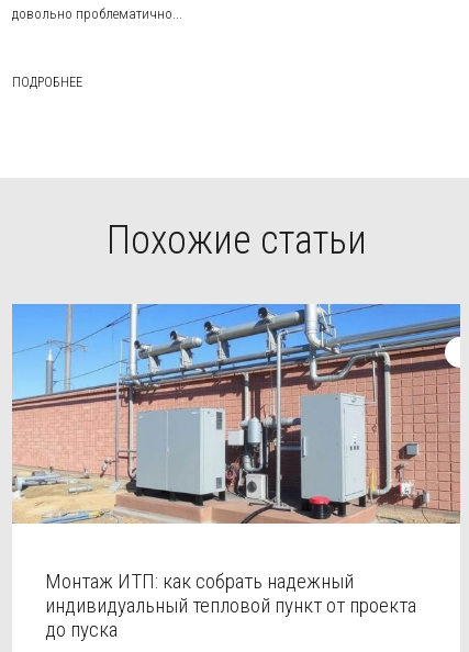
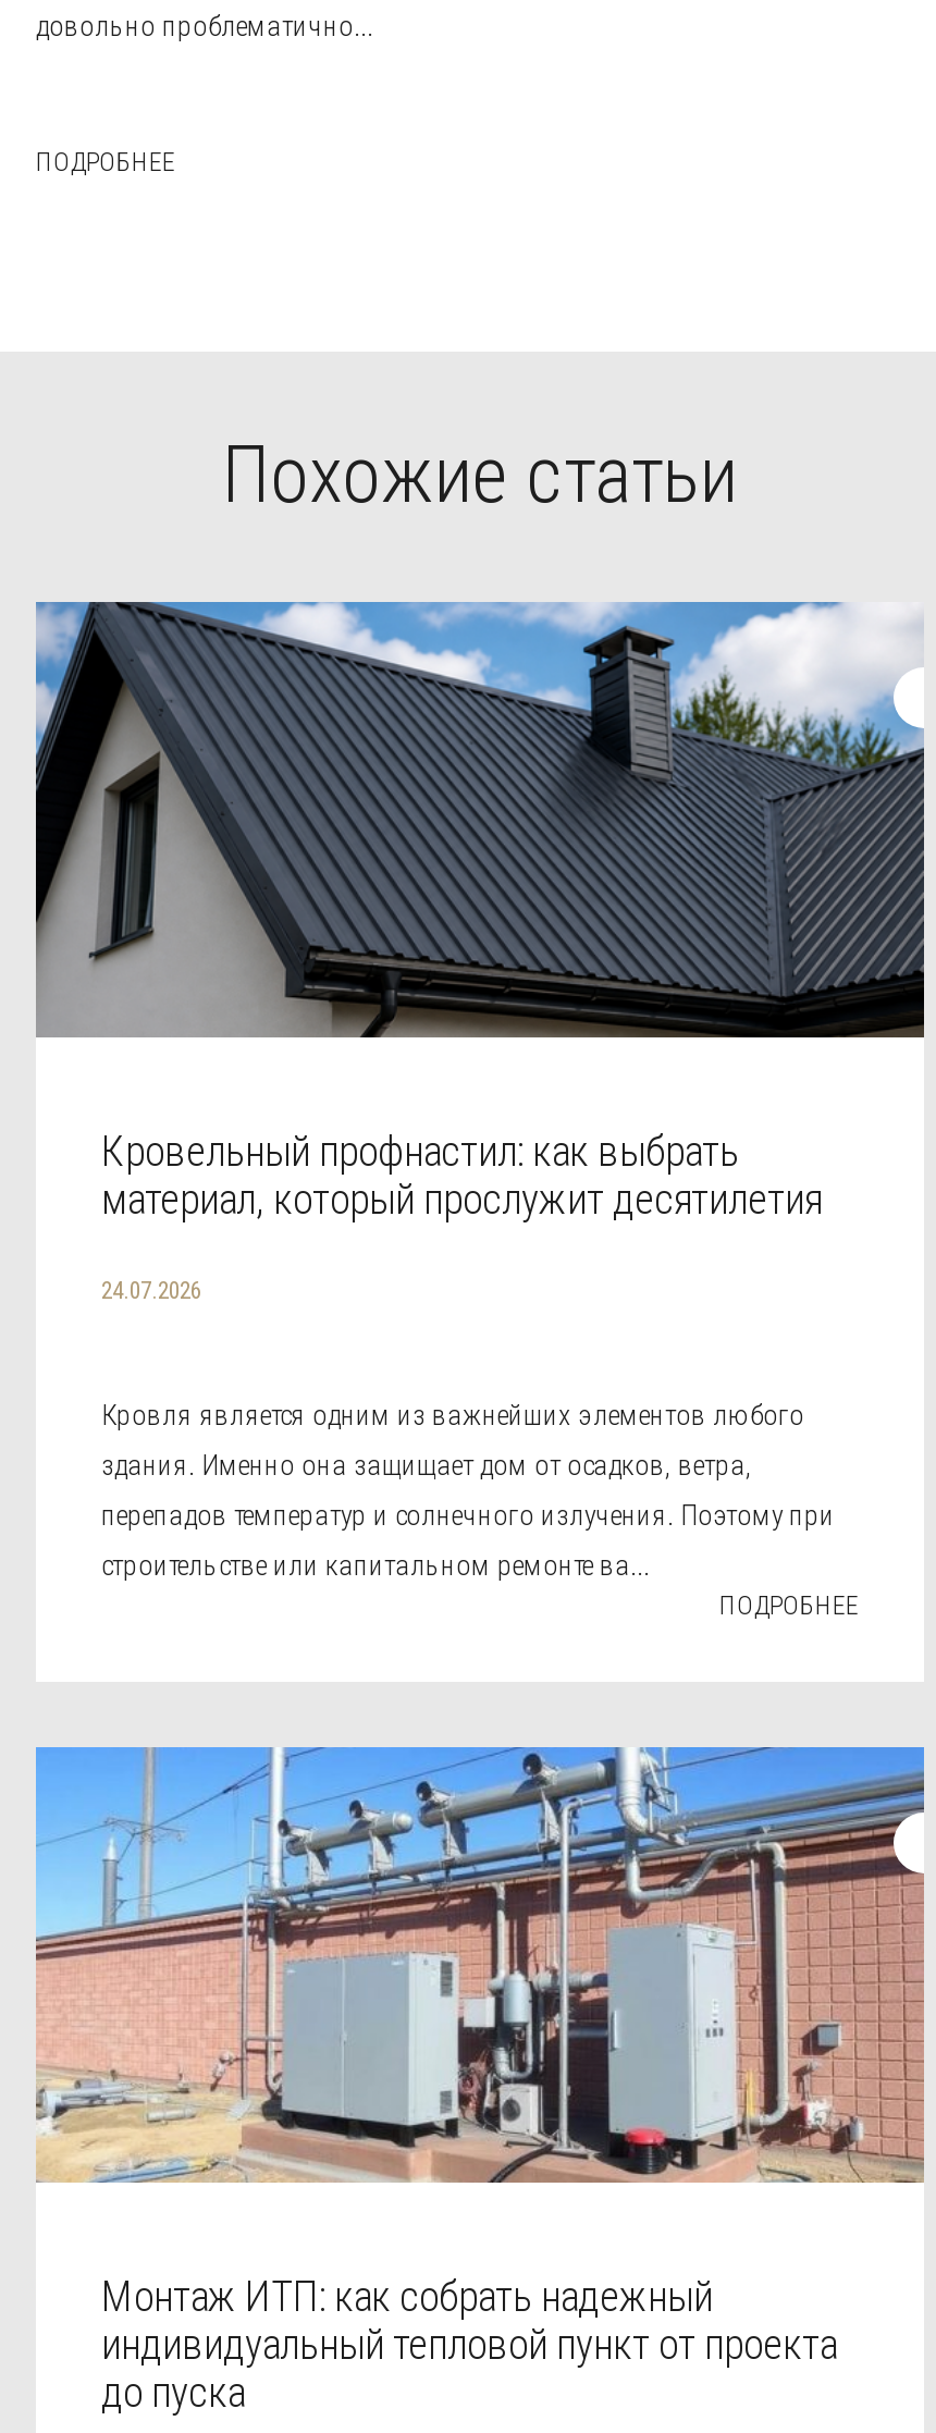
none -> [34,600,926,1305] [image] | Кровельный профнастил: как выбрать | материал, который прослужит десятилетия | 24.07.2026
none -> [101,1399,859,1621] Кровля является одним из важнейших элементов любого | здания. Именно она защищает дом от осадков, ветра, | перепадов температур и солнечного излучения. Поэтому при | строительстве или капитальном ремонте ва... | ПОДРОБНЕЕ

